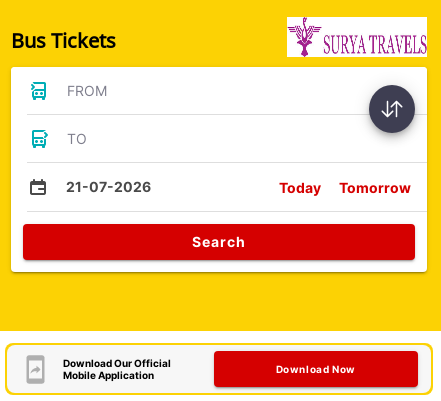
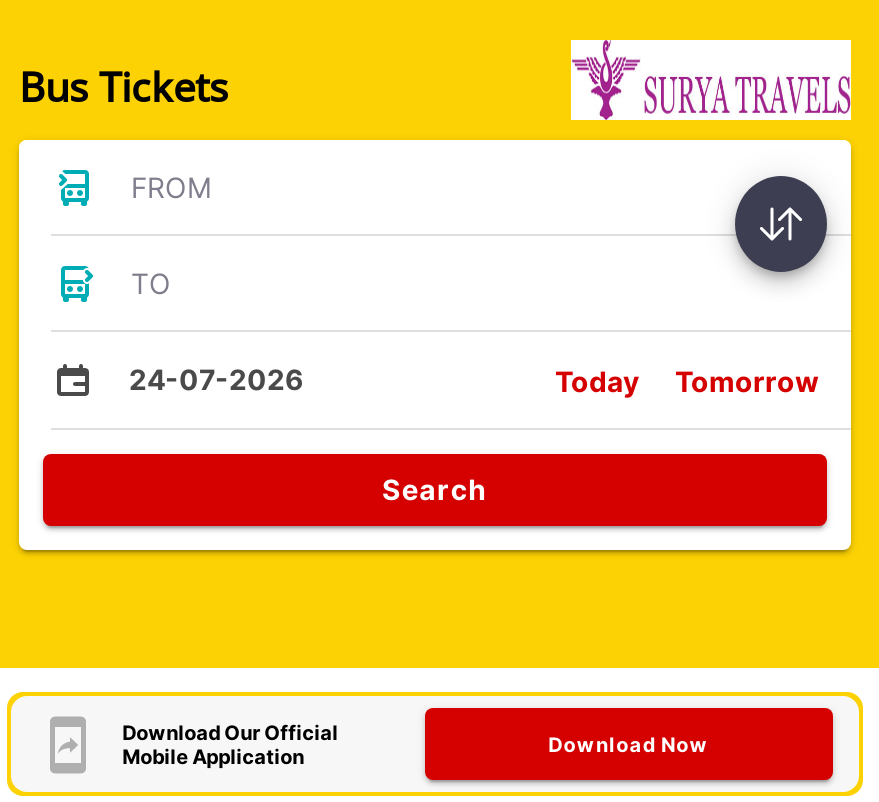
[66,178,151,195] 21-07-2026 -> [129,362,303,396] 24-07-2026

